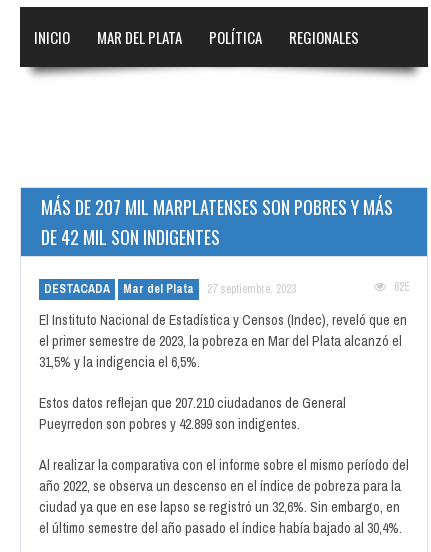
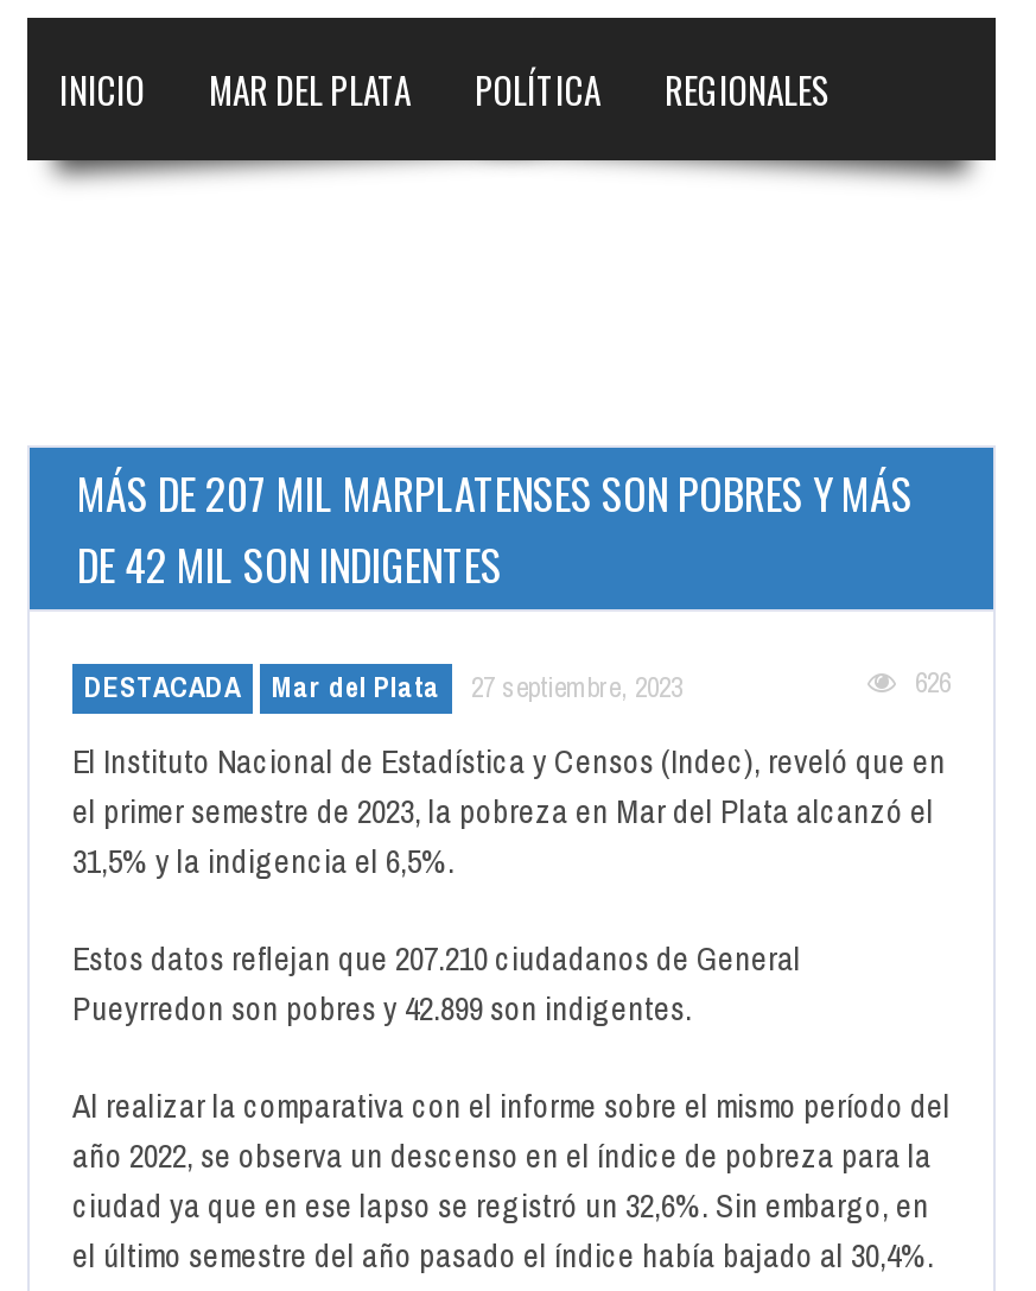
[391,279,409,295] 625 -> [908,664,951,702] 626

